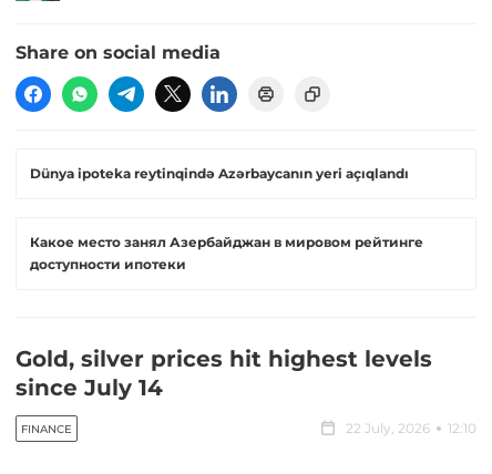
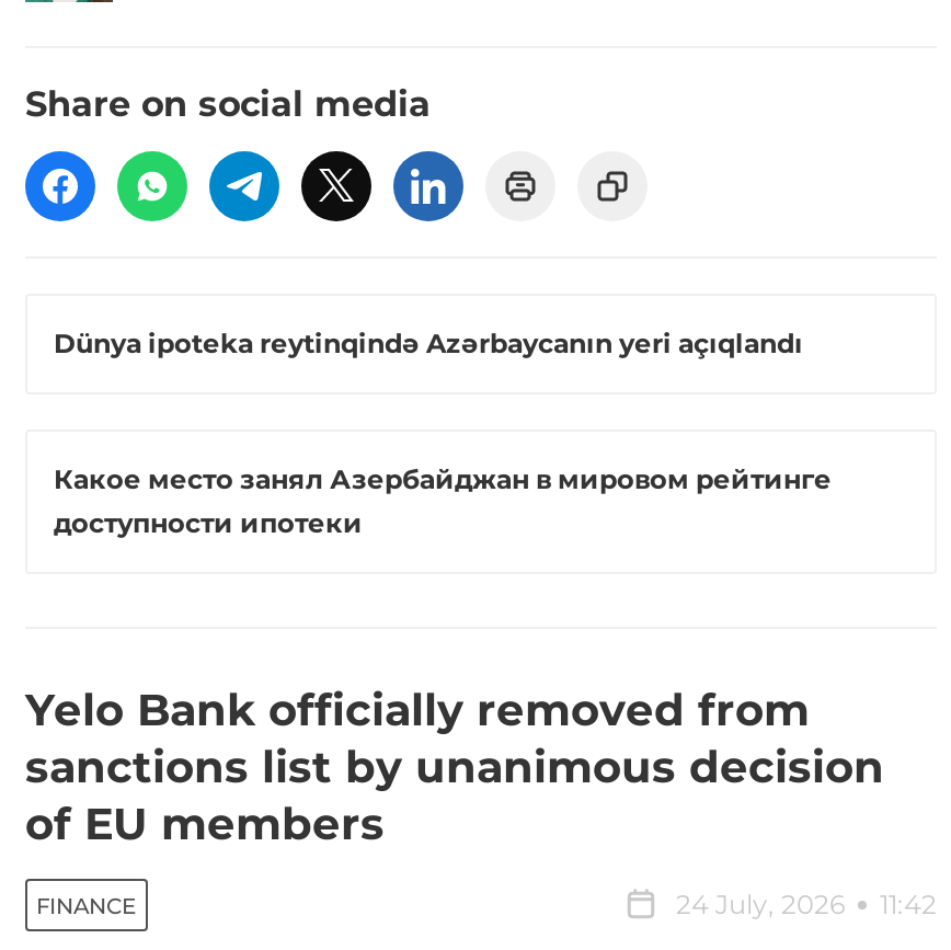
[16,346,432,401] Gold, silver prices hit highest levels | since July 14 -> [25,685,884,851] Yelo Bank officially removed from | sanctions list by unanimous decision | of EU members
[346,420,476,437] 22 July, 2026 | 12:10 -> [676,888,937,921] 24 July, 2026 | 11:42

